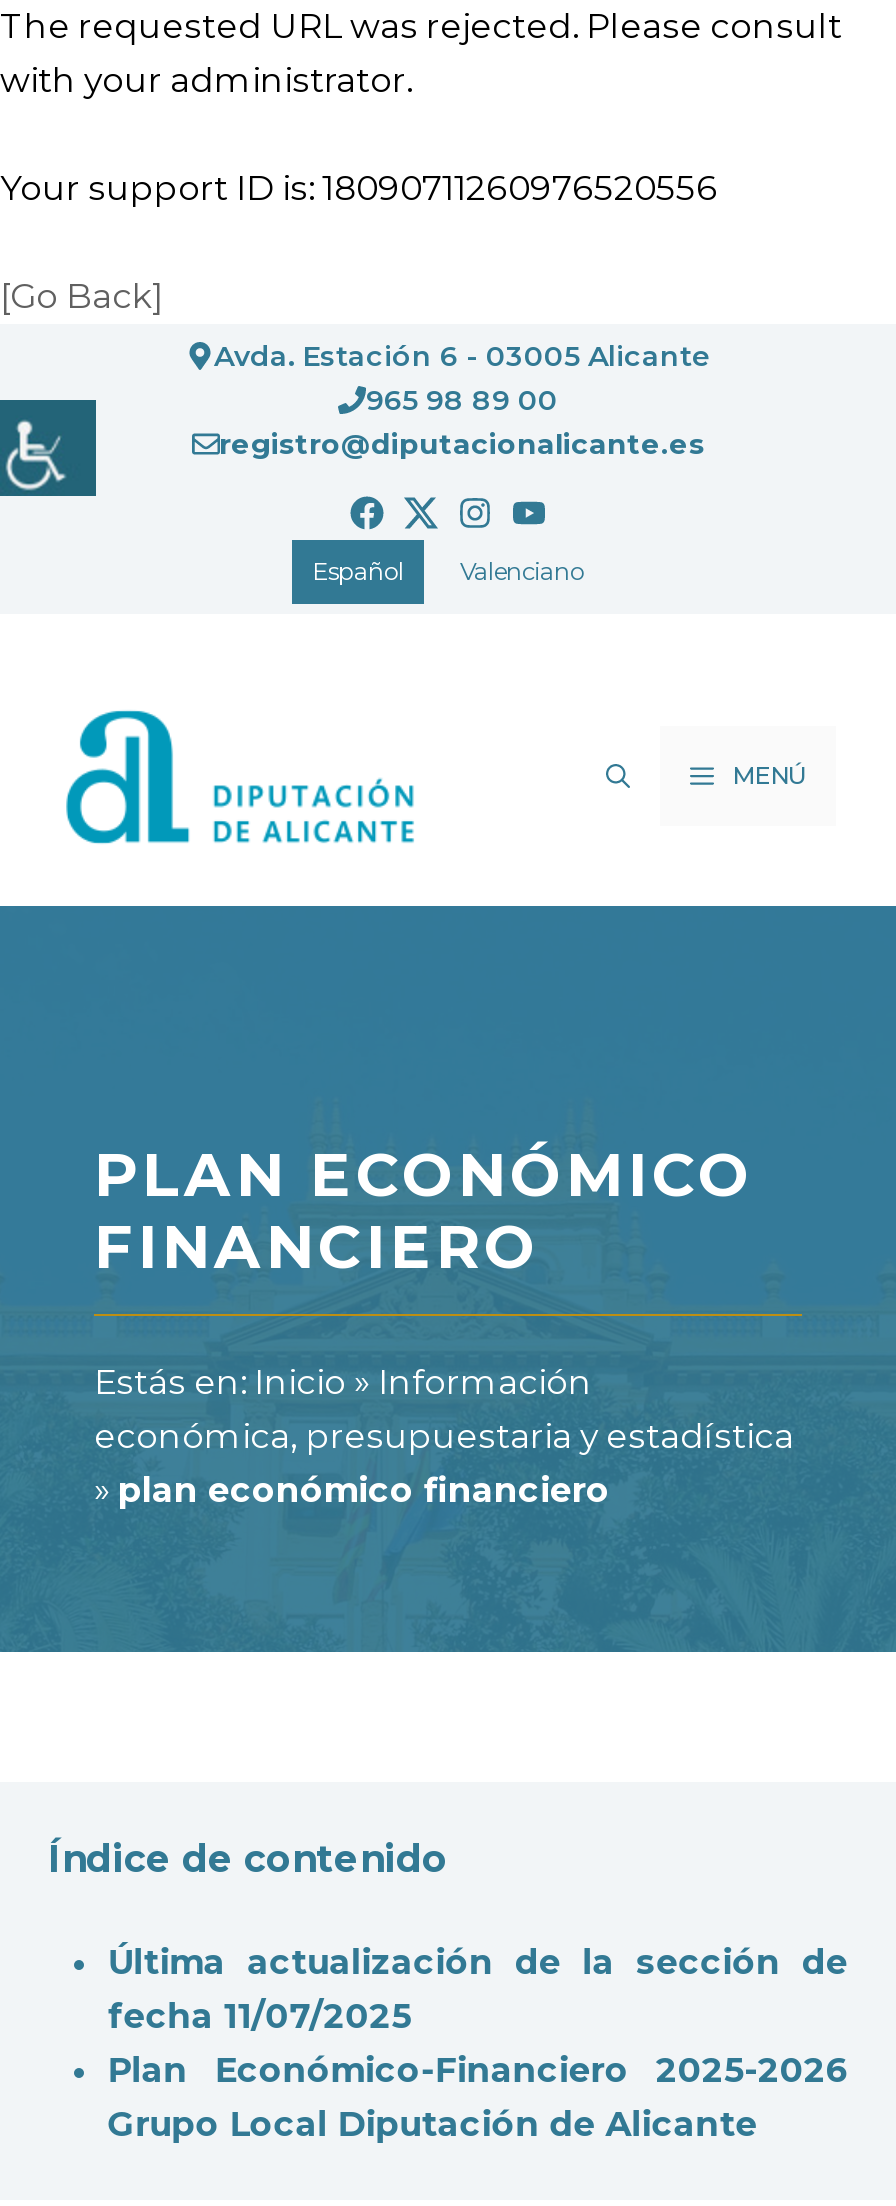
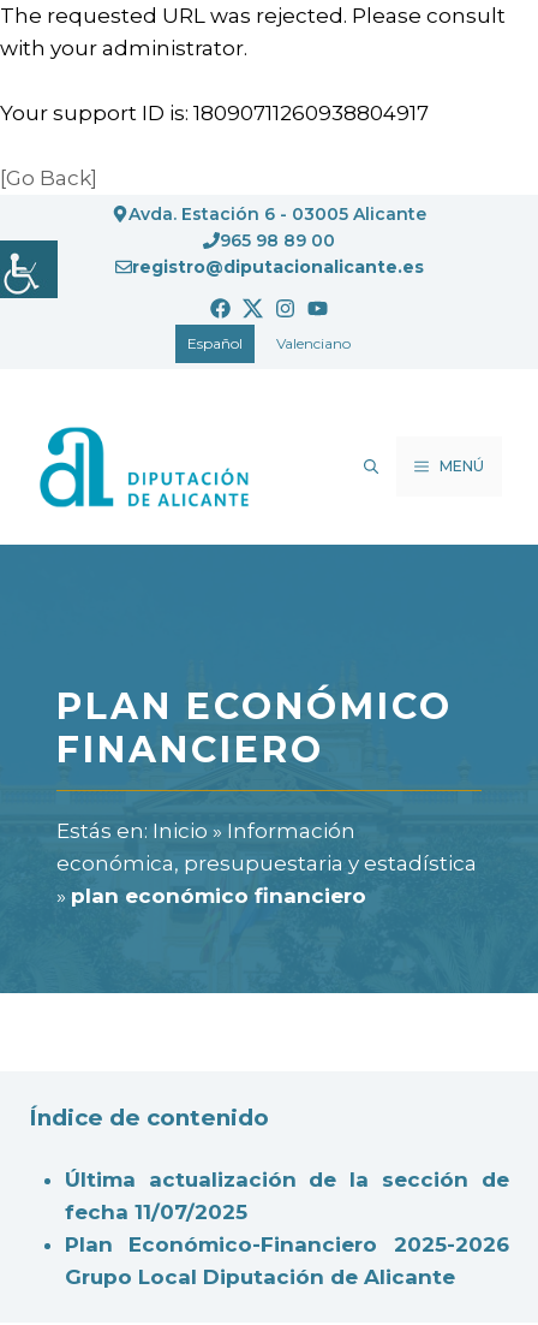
[0,168,718,208] Your support ID is: 18090711260976520556 -> [0,101,429,125] Your support ID is: 18090711260938804917

